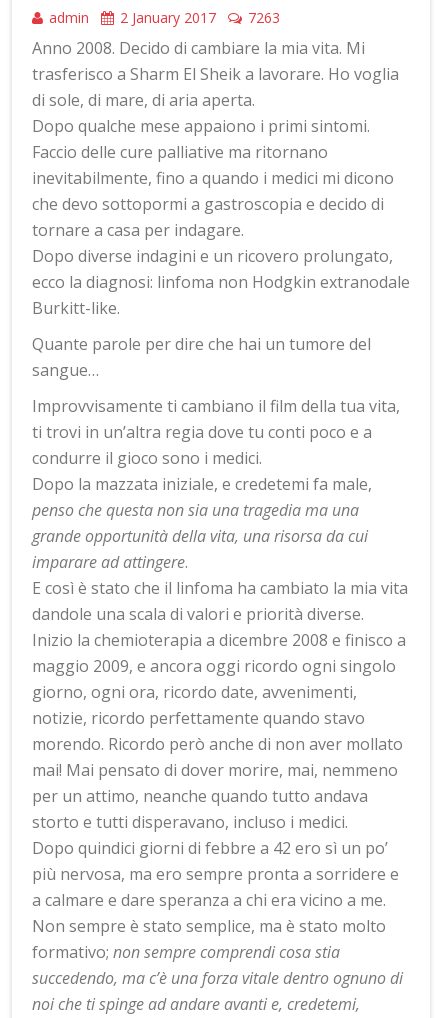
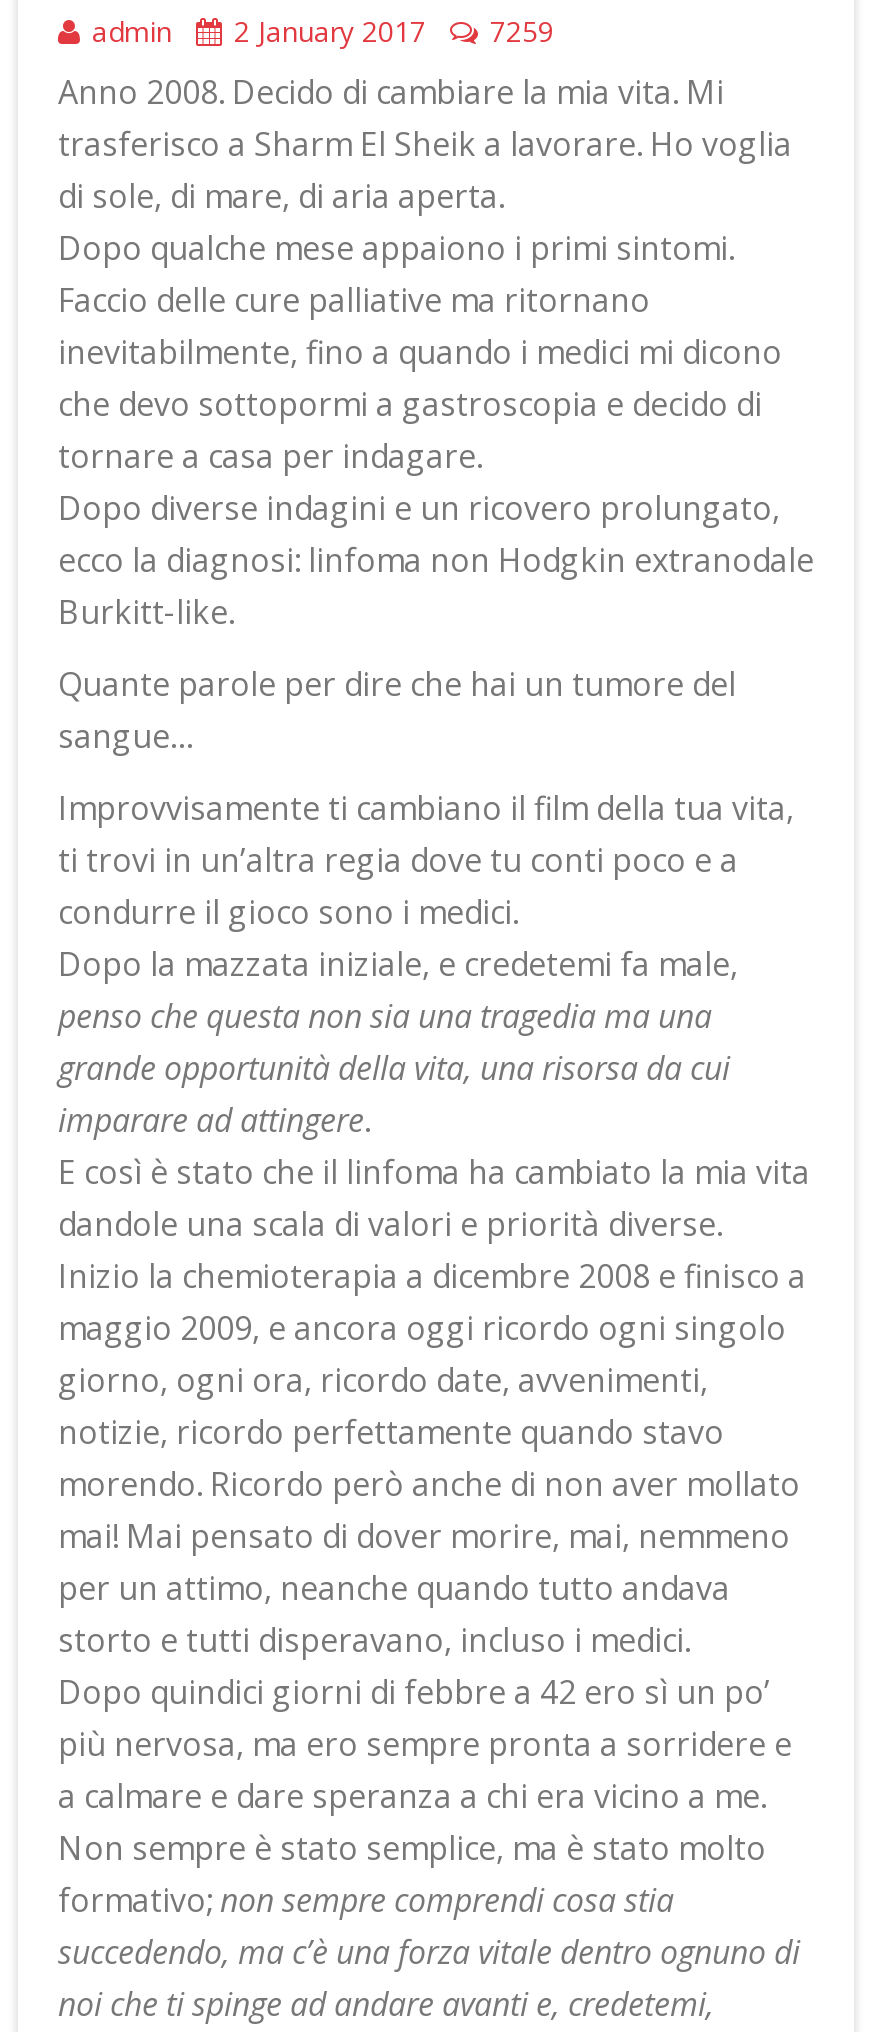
[49,8,280,27] admin 2 January 2017 7263 -> [92,12,554,50] admin 2 January 2017 7259

